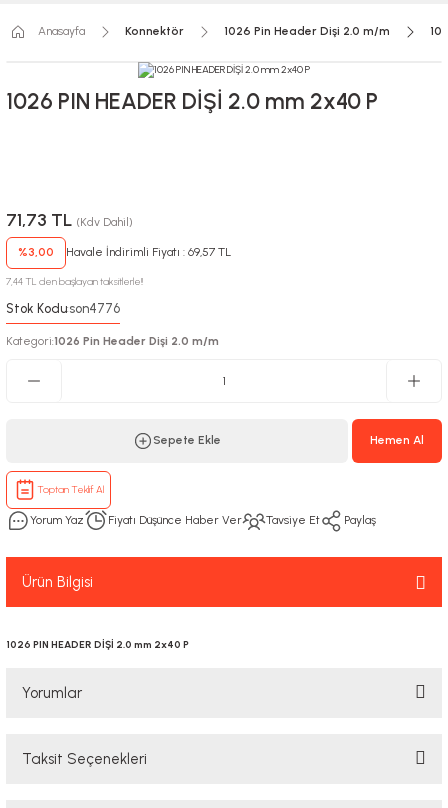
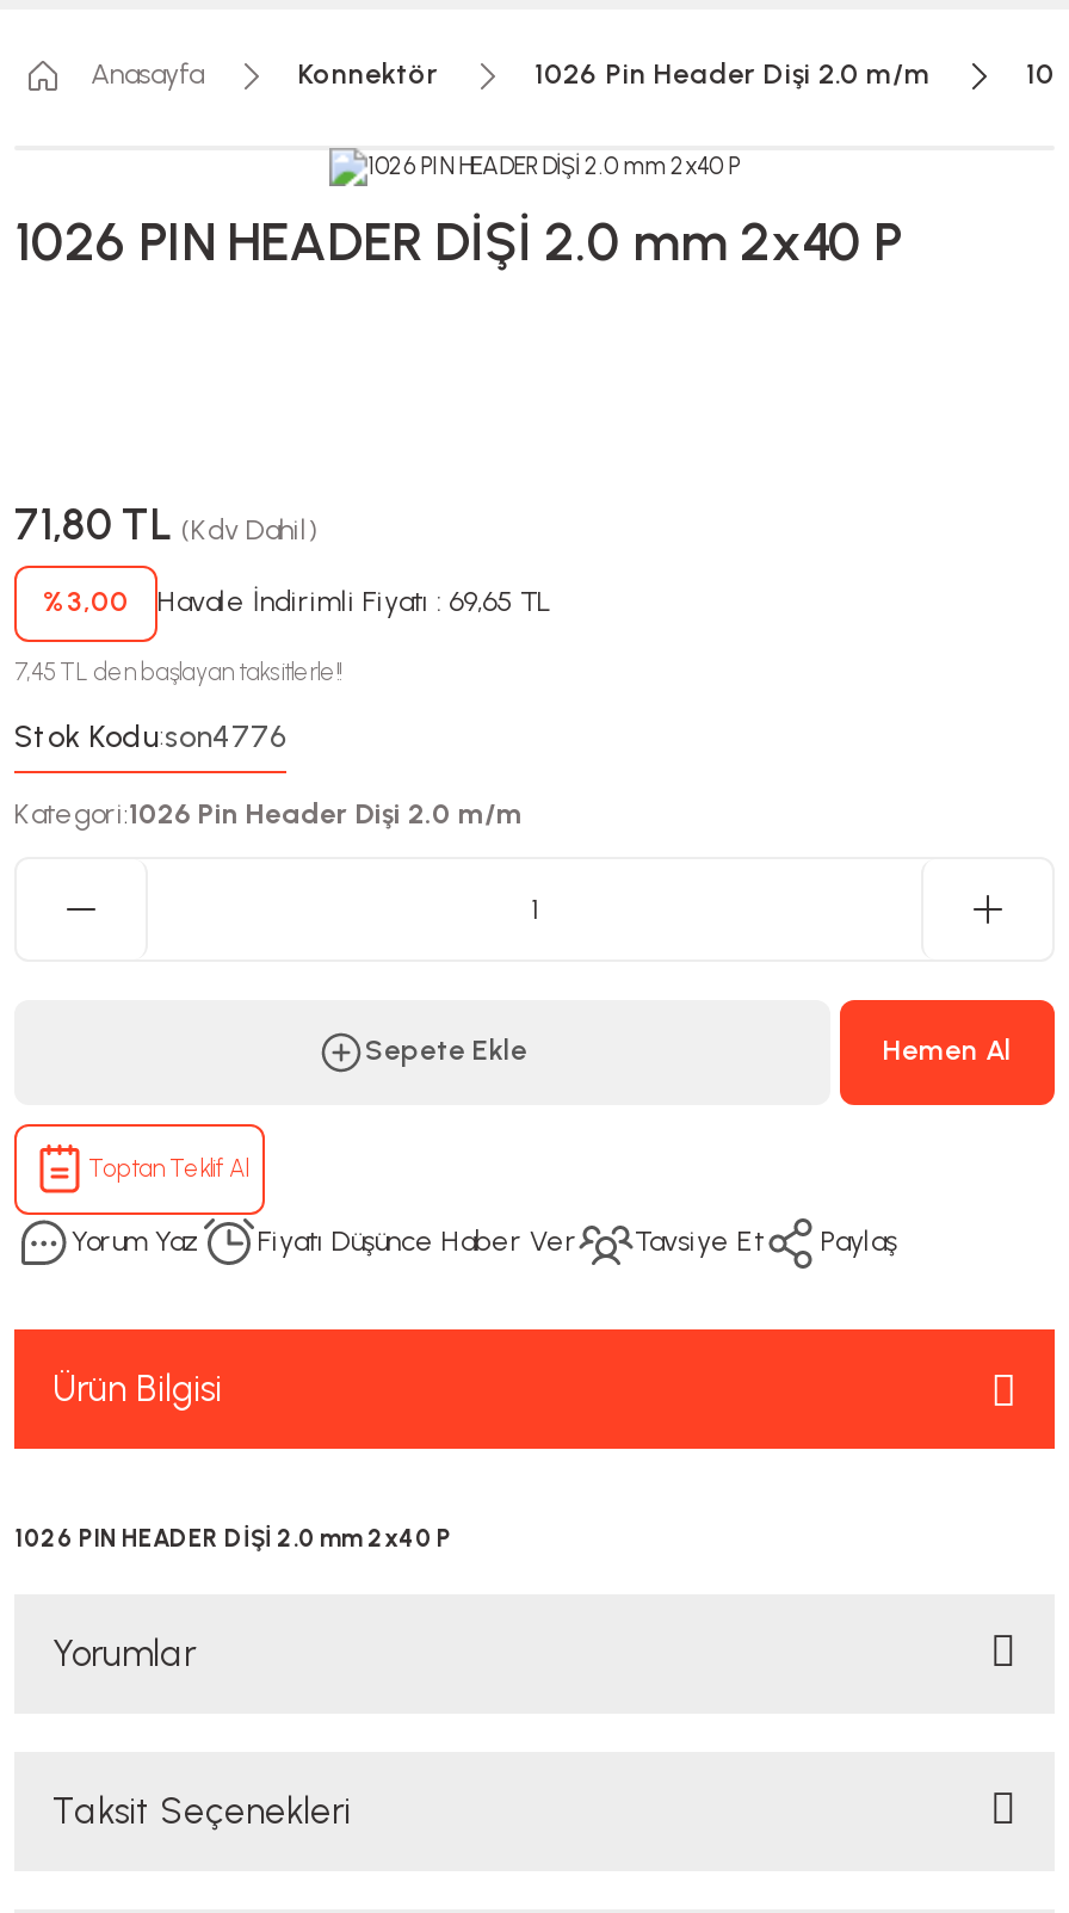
[6,209,133,231] 71,73 TL (Kdv Dahil) -> [14,499,317,551] 71,80 TL (Kdv Dahil)
[66,245,231,259] Havale İndirimli Fiyatı : 69,57 TL -> [157,586,551,619] Havale İndirimli Fiyatı : 69,65 TL
[6,275,143,288] 7,44 TL den başlayan taksitlerle!! -> [14,656,341,687] 7,45 TL den başlayan taksitlerle!!

